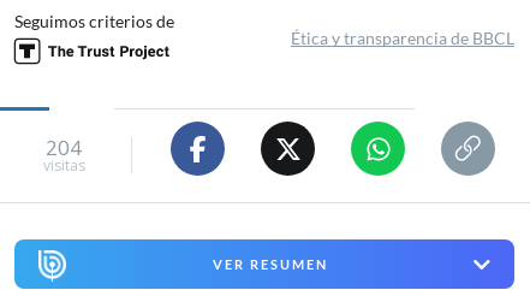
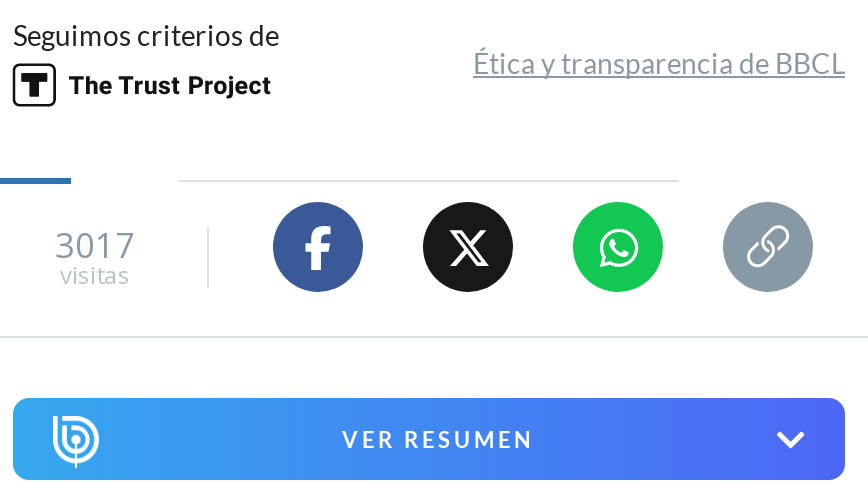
[46,134,82,161] 204 -> [55,222,135,268] 3017

